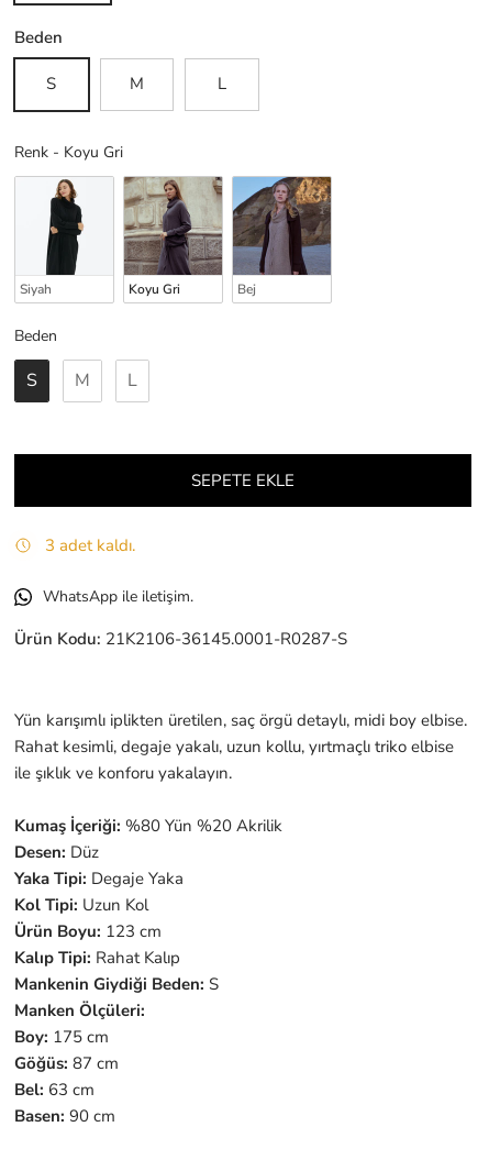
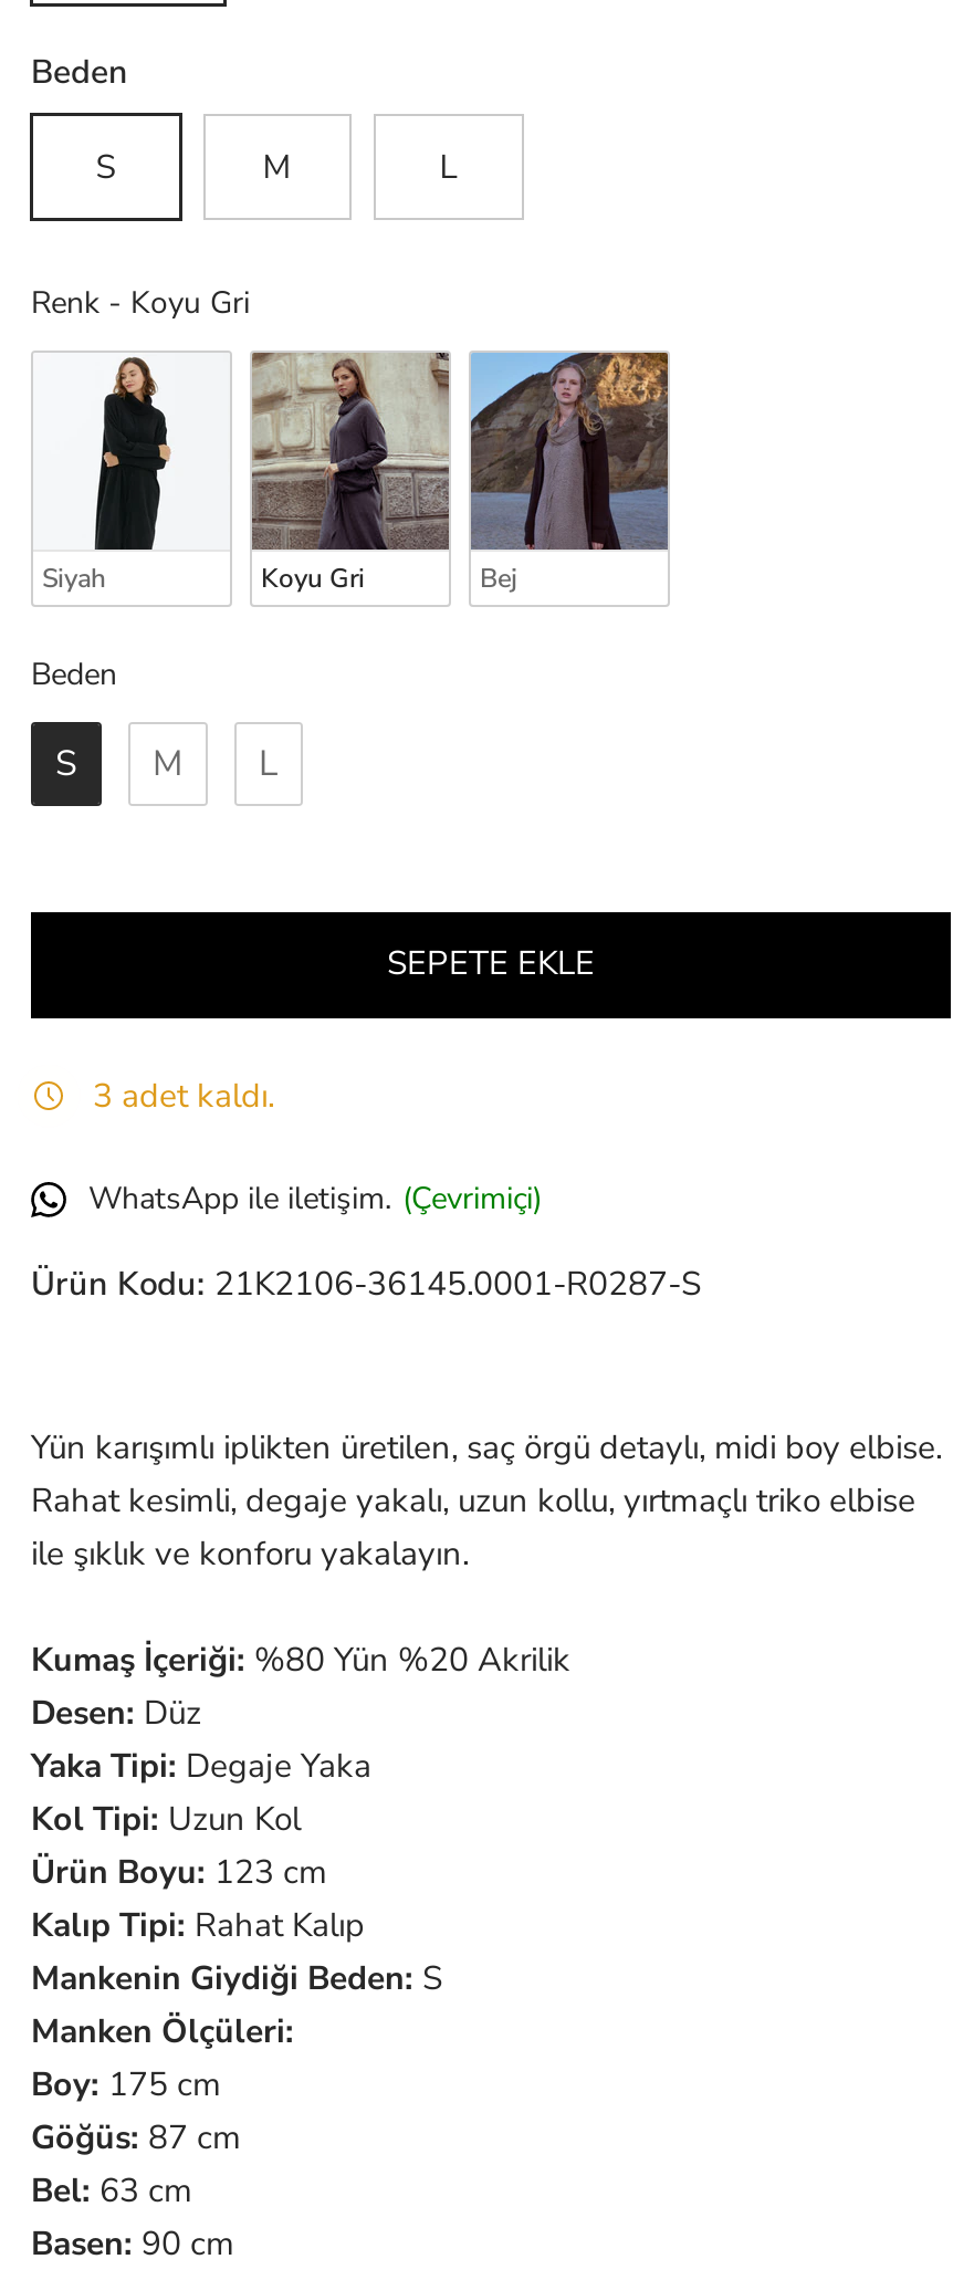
[43,586,193,607] WhatsApp ile iletişim. -> [88,1177,542,1219] WhatsApp ile iletişim. (Çevrimiçi)

